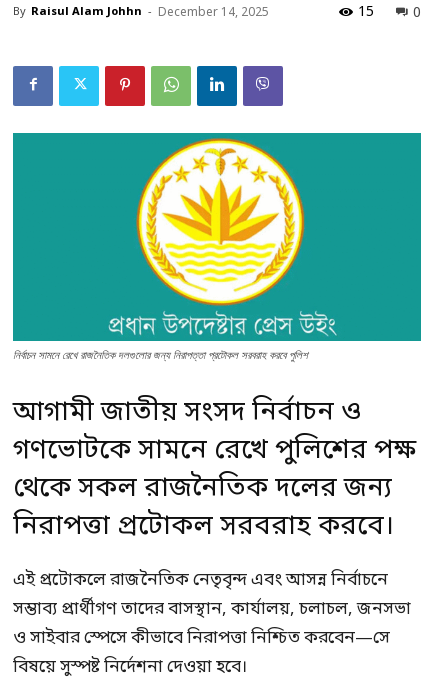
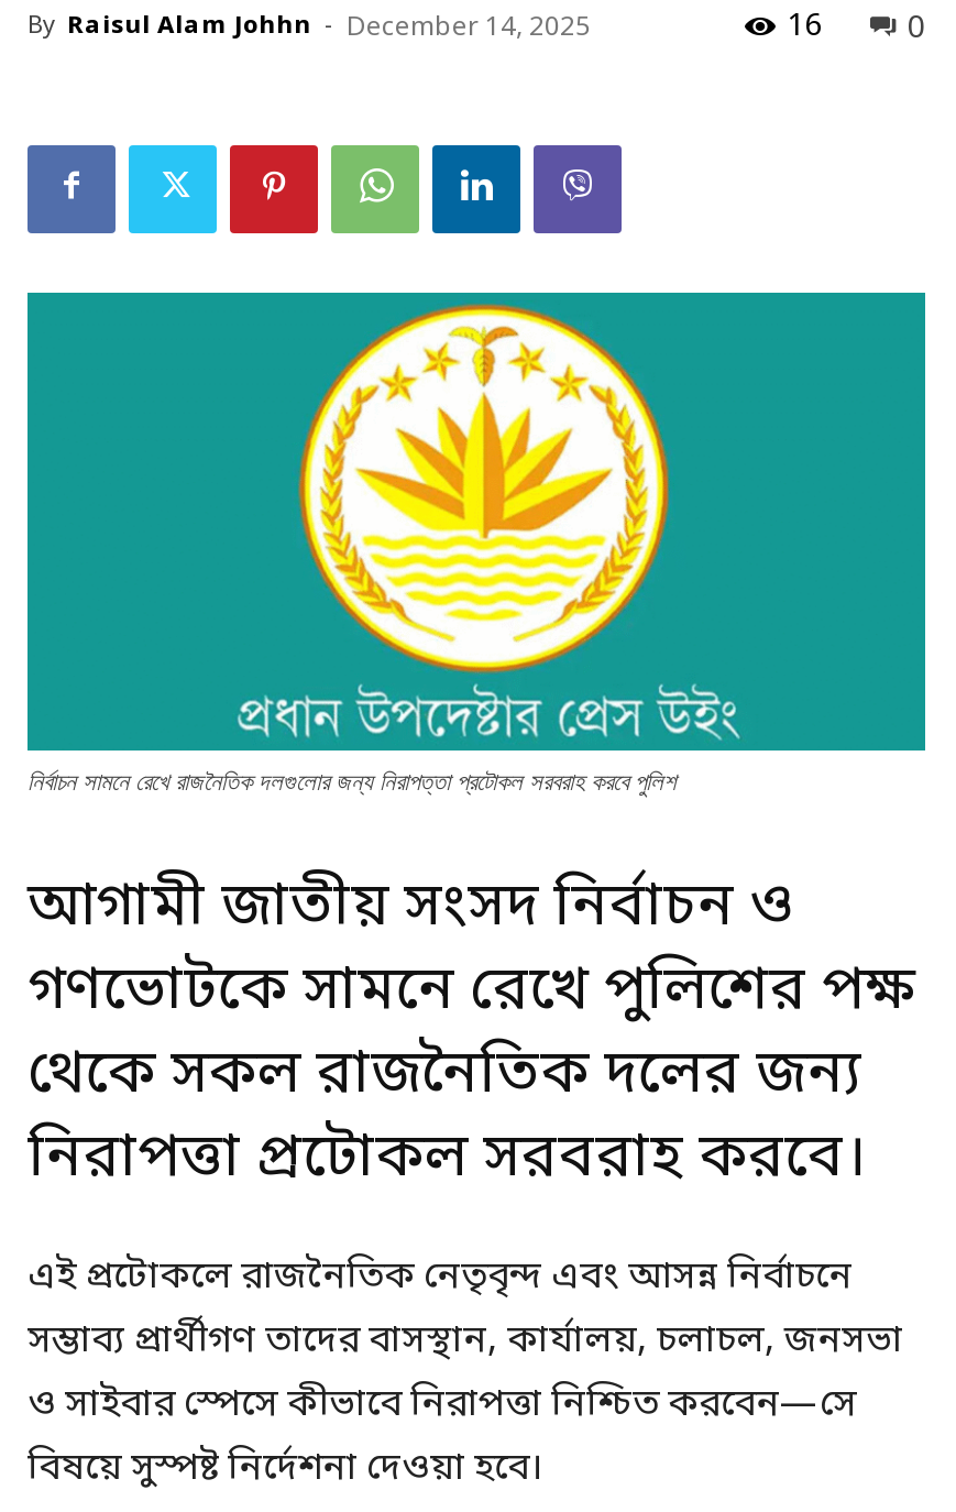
[358,3,374,22] 15 -> [787,7,822,48] 16

